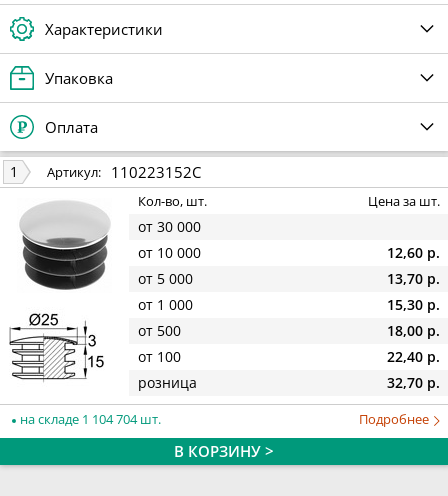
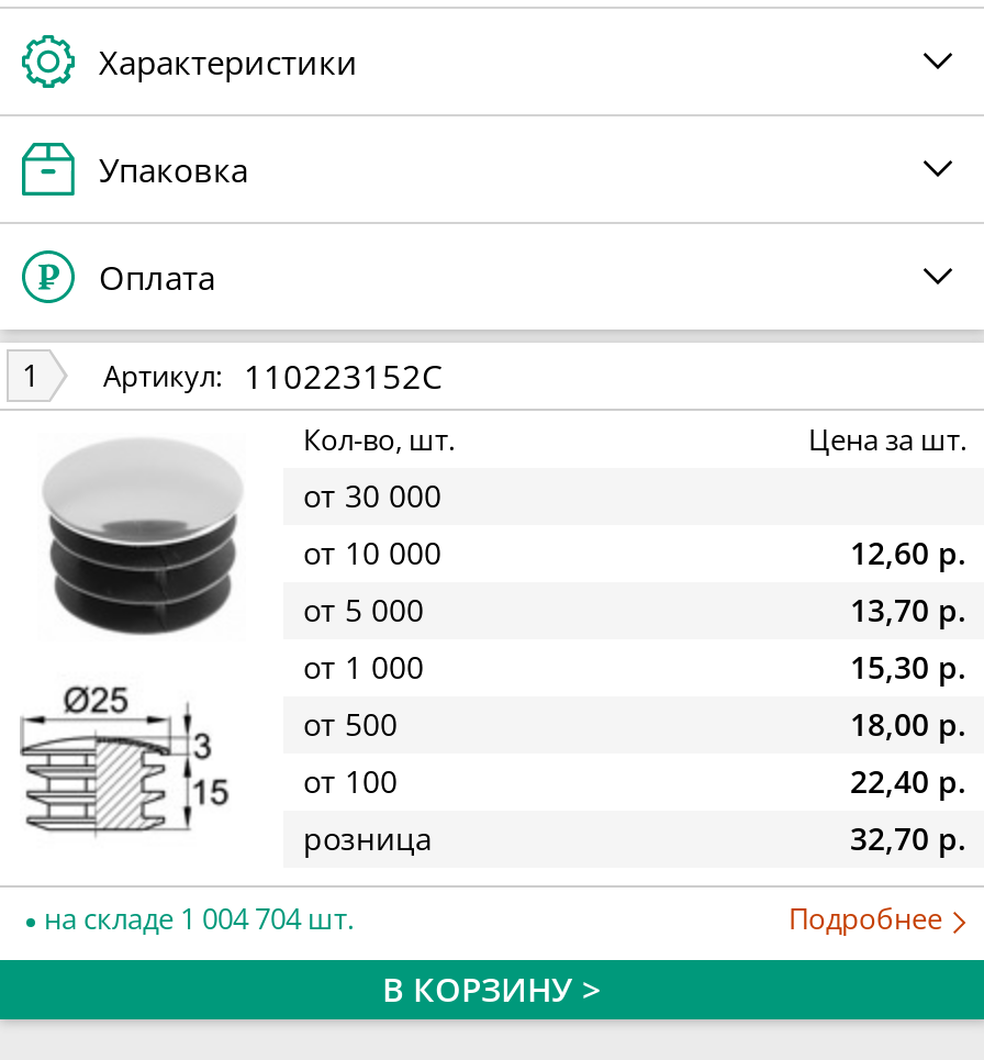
[17,410,161,428] на складе 1 104 704 шт. -> [37,898,354,937] на складе 1 004 704 шт.

